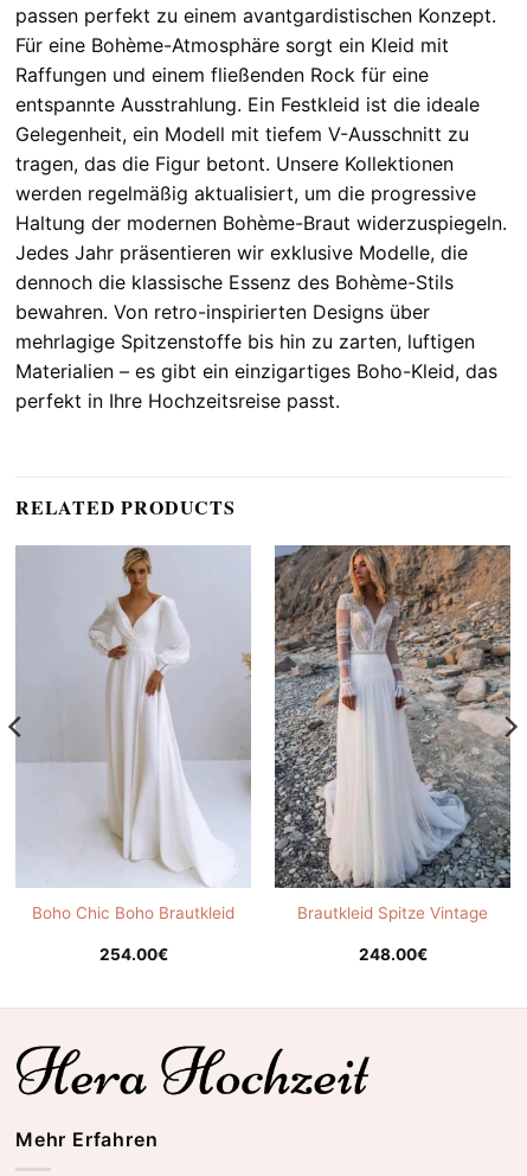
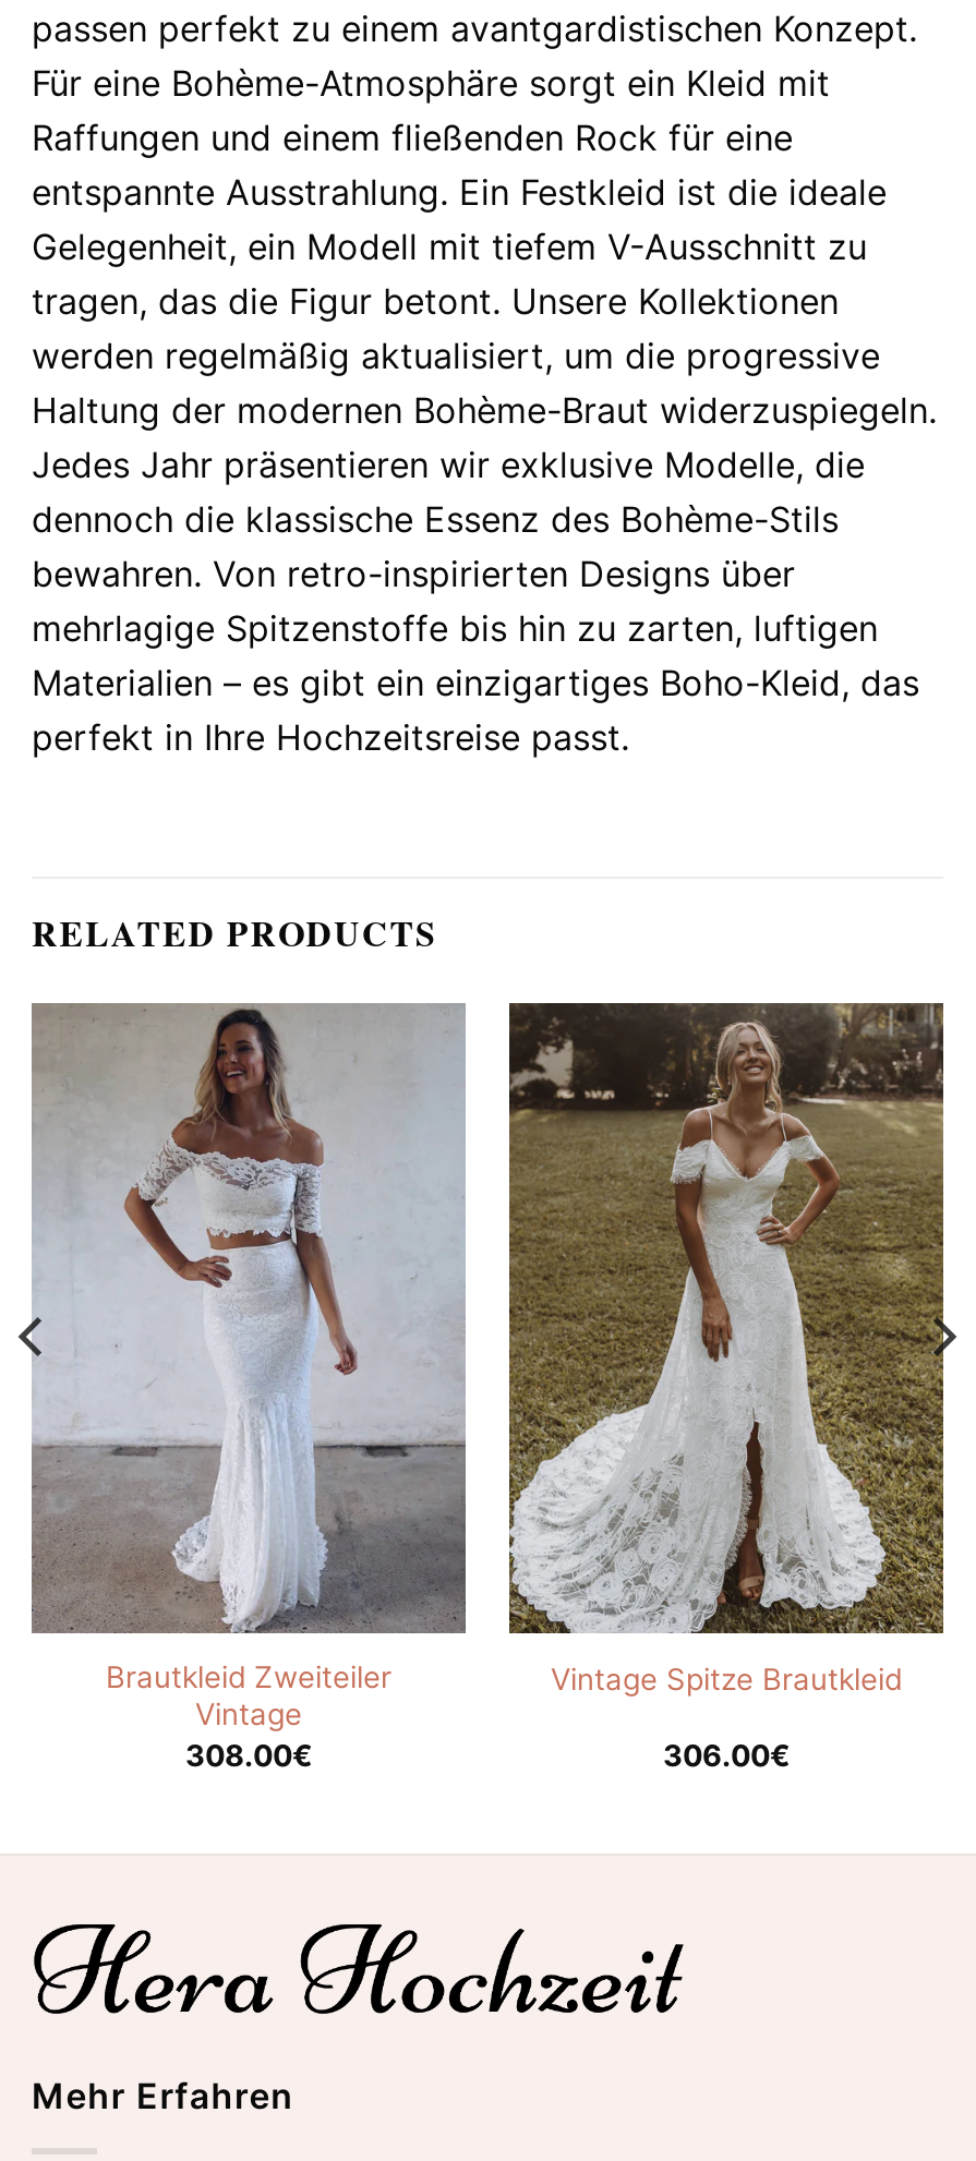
[15,547,252,963] [image] | Boho Chic Boho Brautkleid | 254.00€ -> [32,1003,468,1772] [image] | Brautkleid Zweiteiler | Vintage | 308.00€
[274,544,512,963] [image] | Brautkleid Spitze Vintage | 248.00€ -> [507,1001,945,1772] [image] | Vintage Spitze Brautkleid | 306.00€

